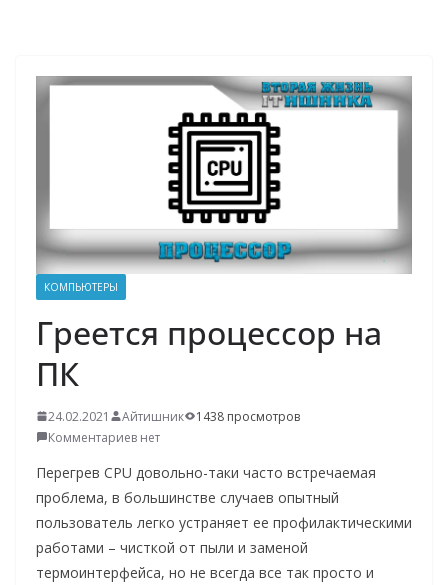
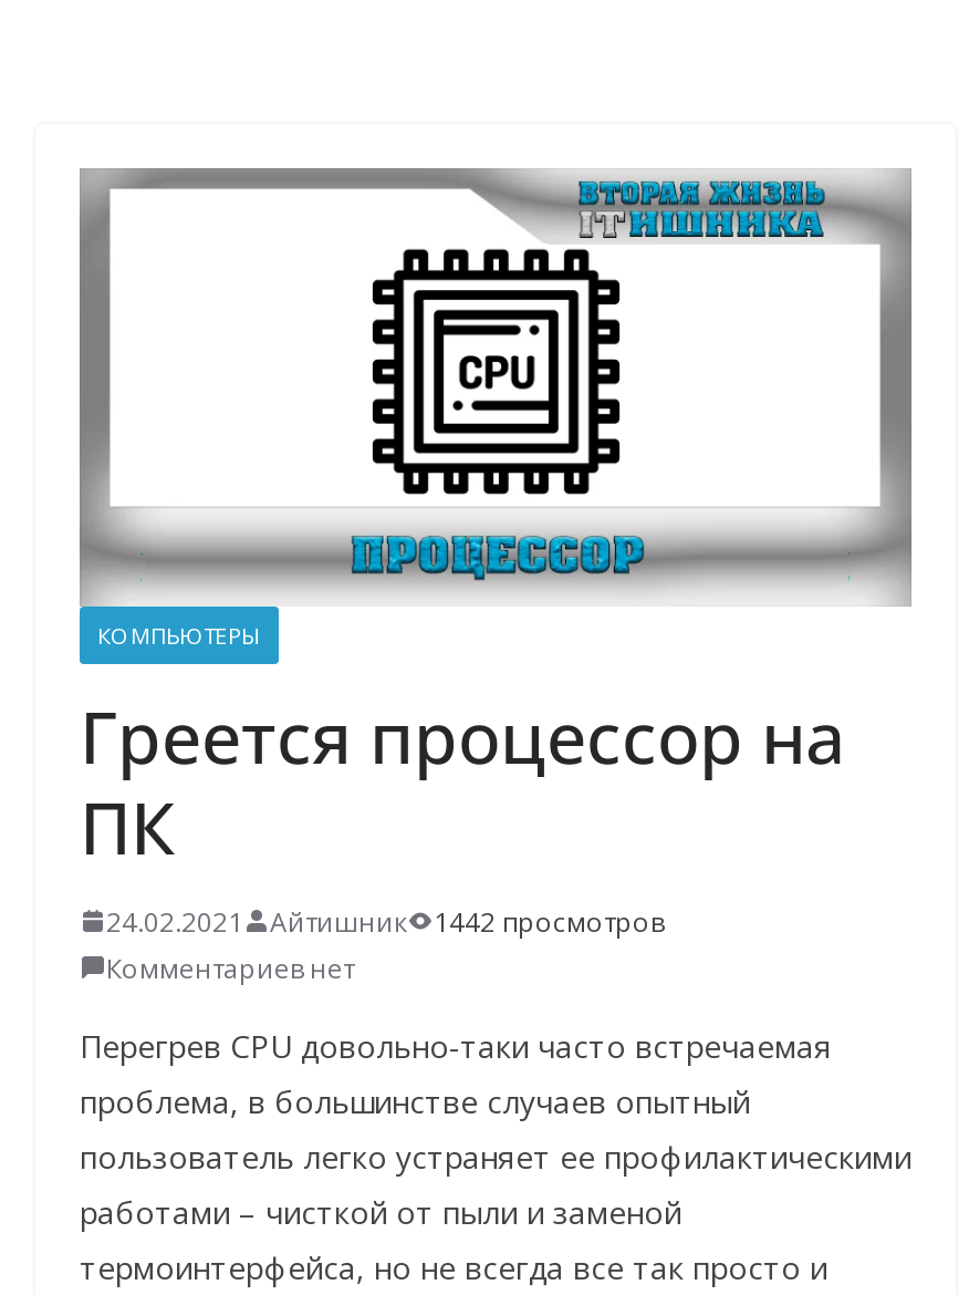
[48,408,300,425] 24.02.2021 Айтишник 1438 просмотров -> [106,903,664,940] 24.02.2021 Айтишник 1442 просмотров

